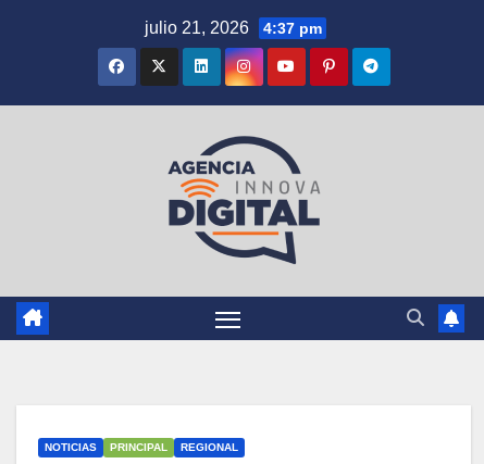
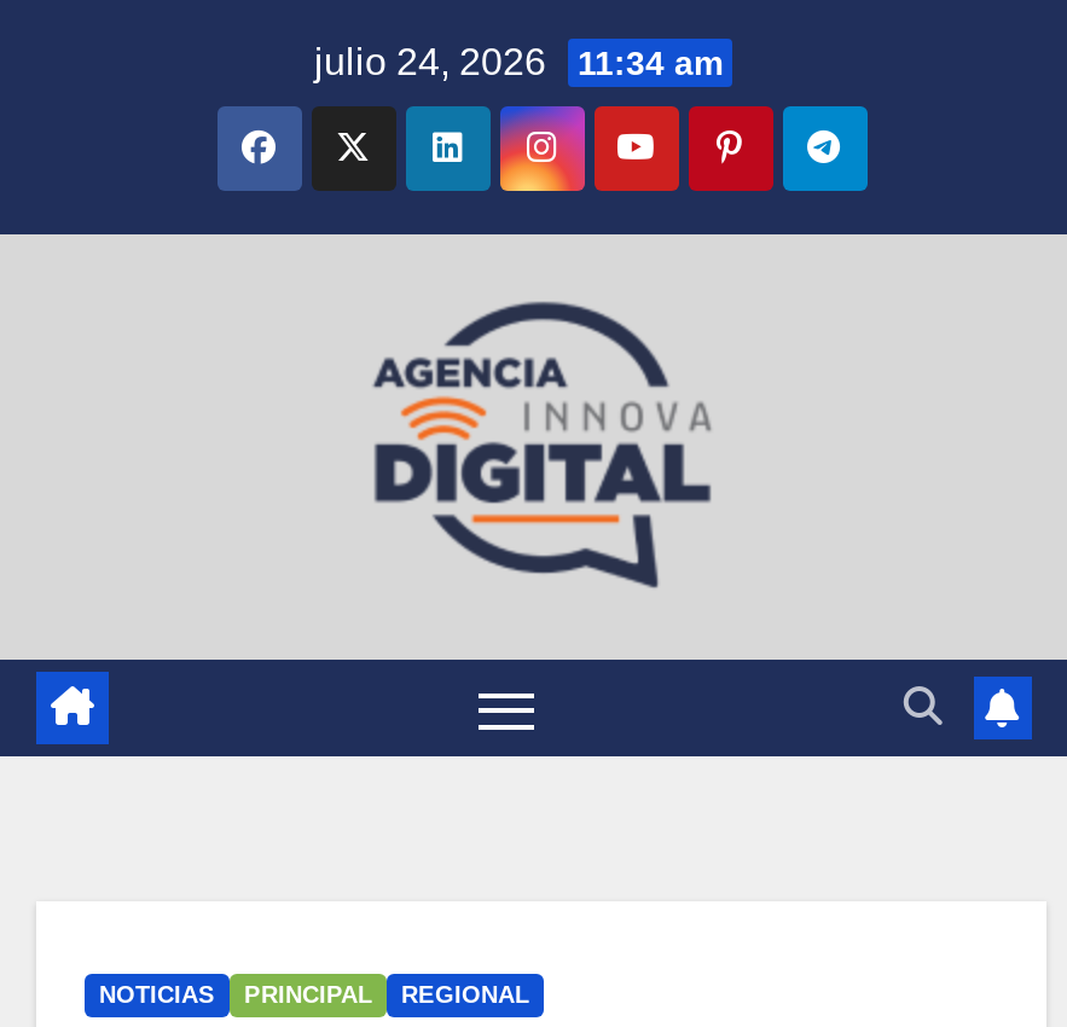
[145,18,322,37] julio 21, 2026 4:37 pm -> [314,41,723,82] julio 24, 2026 11:34 am

